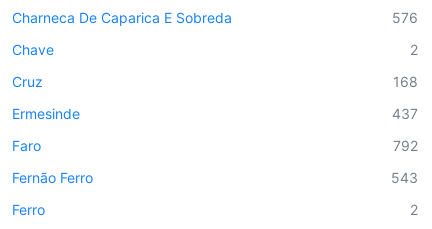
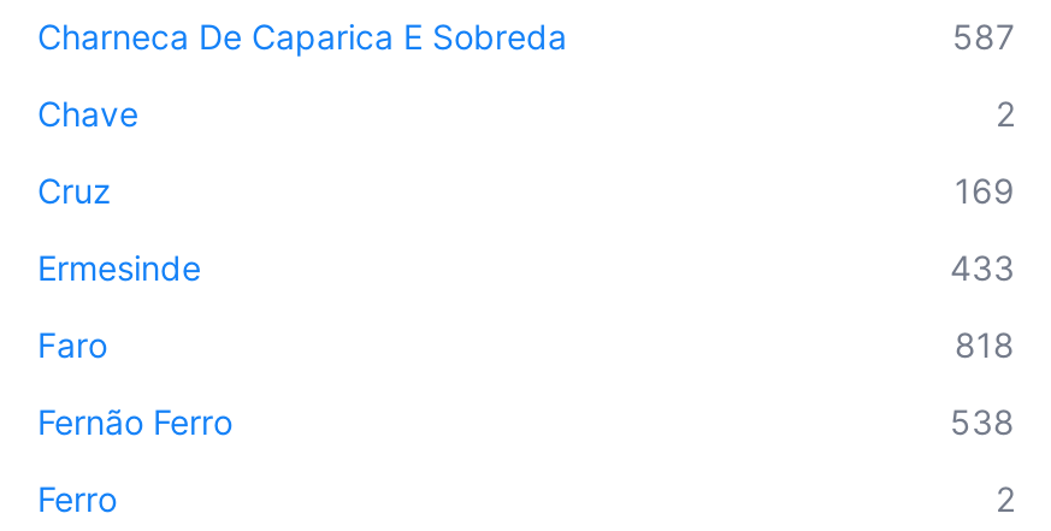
[392,9,418,26] 576 -> [952,15,1015,56] 587
[393,73,418,90] 168 -> [955,169,1015,210] 169
[392,105,418,122] 437 -> [950,246,1015,287] 433
[393,137,418,154] 792 -> [955,323,1015,364] 818
[391,169,418,186] 543 -> [950,400,1015,441] 538

